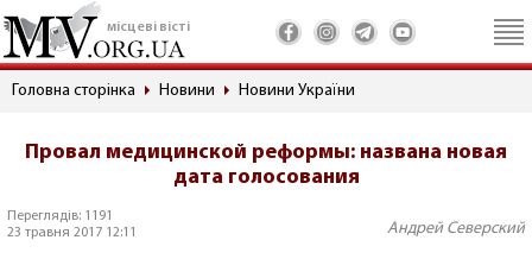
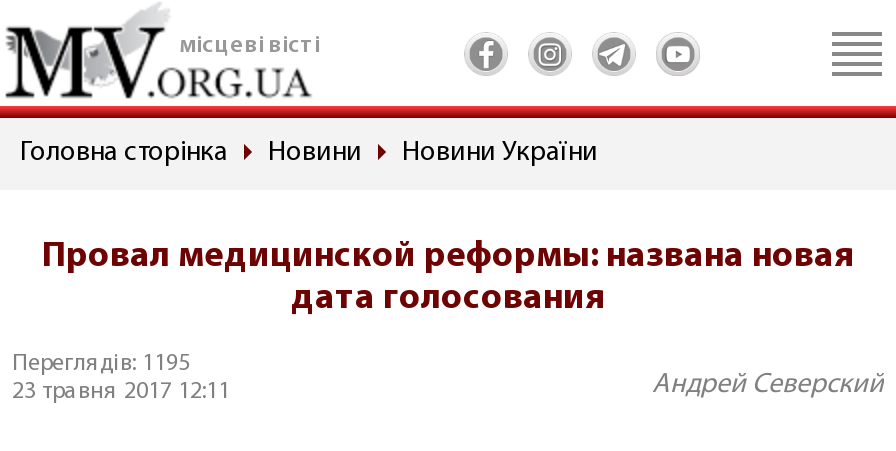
[7,209,113,223] Переглядів: 1191 -> [12,352,190,376] Переглядів: 1195

